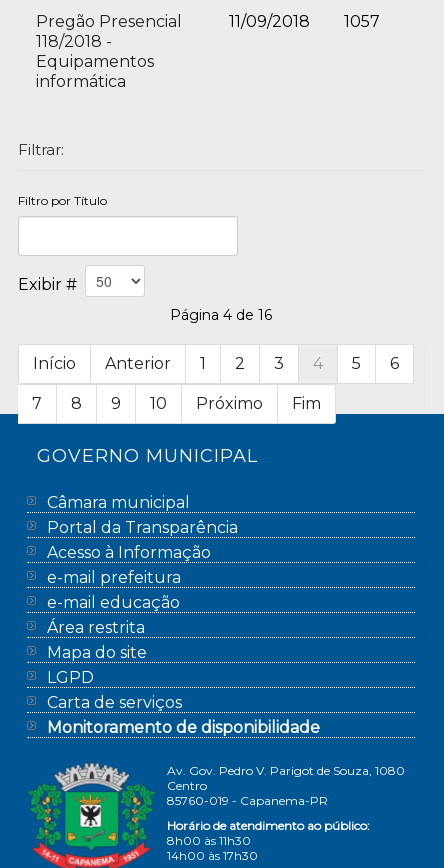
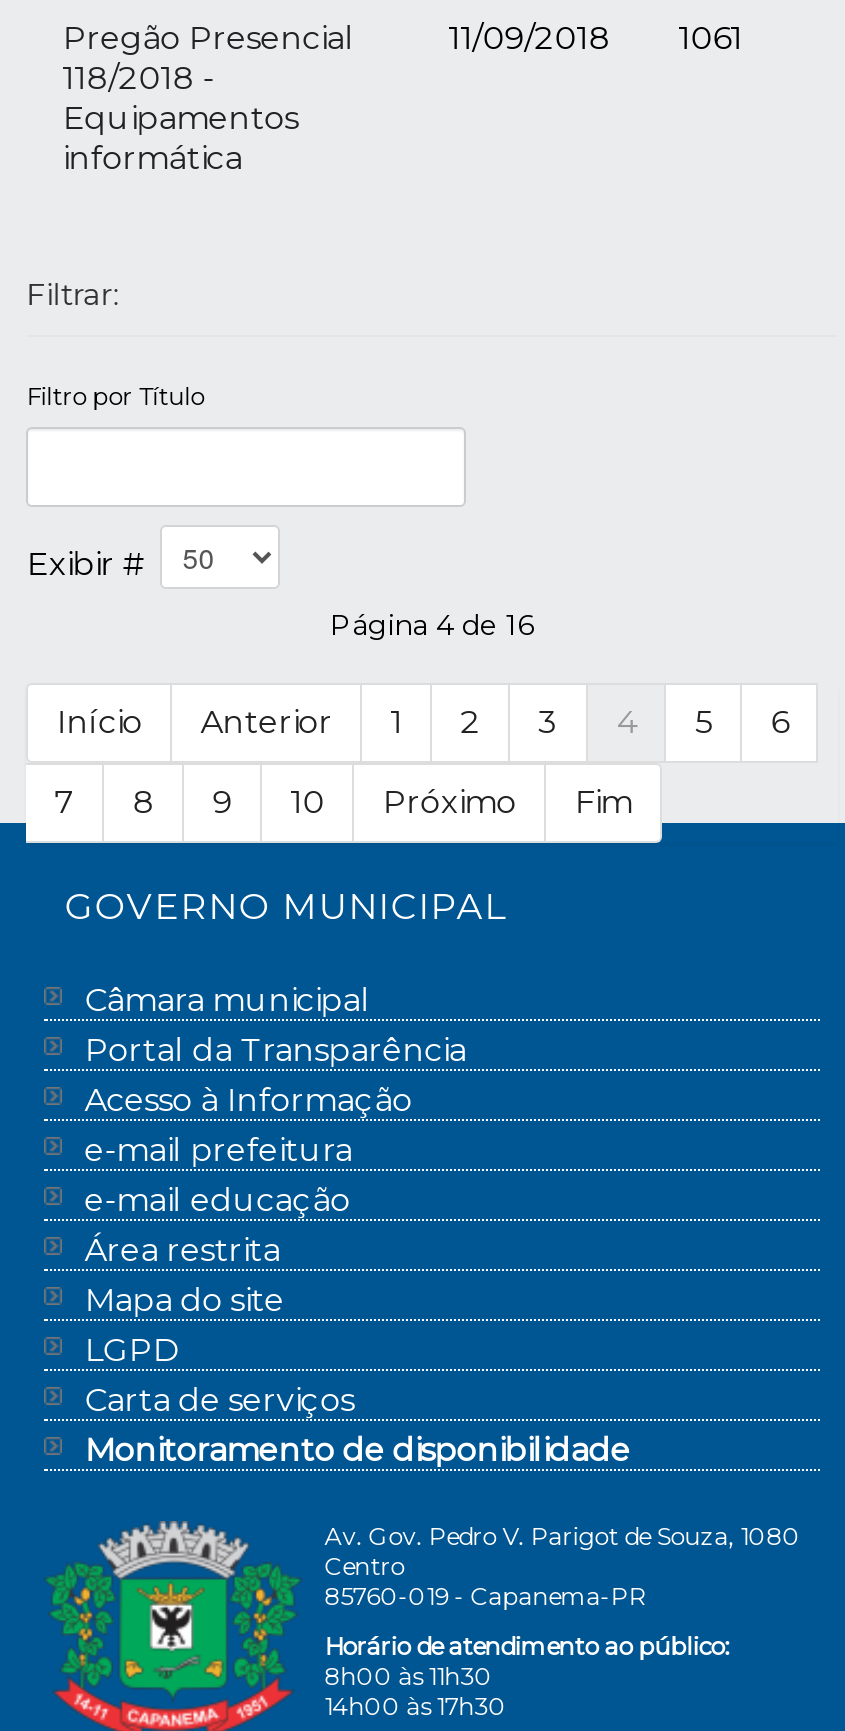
[229,12,380,31] 11/09/2018 1057 -> [448,19,742,57] 11/09/2018 1061

